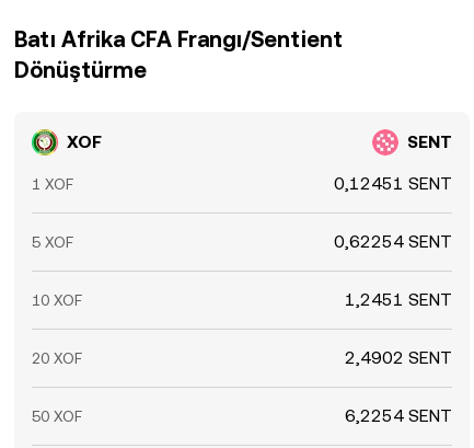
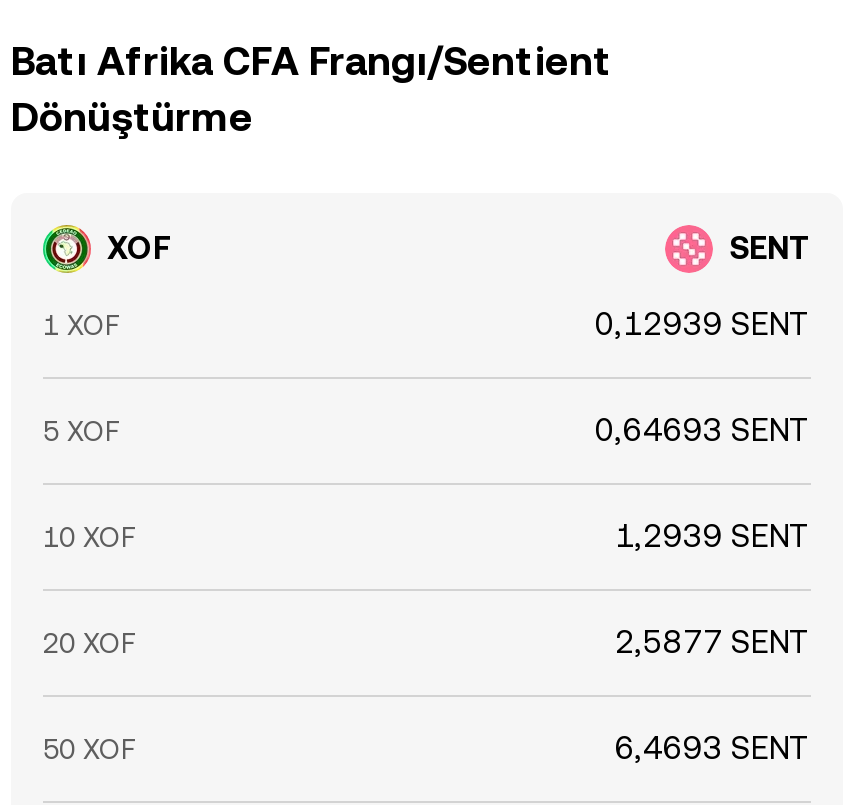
[334,173,452,194] 0,12451 SENT -> [595,305,811,343] 0,12939 SENT
[334,231,452,252] 0,62254 SENT -> [595,411,811,449] 0,64693 SENT
[345,289,452,310] 1,2451 SENT -> [615,517,811,555] 1,2939 SENT
[345,347,452,368] 2,4902 SENT -> [615,623,811,661] 2,5877 SENT
[345,405,452,426] 6,2254 SENT -> [615,729,811,767] 6,4693 SENT

